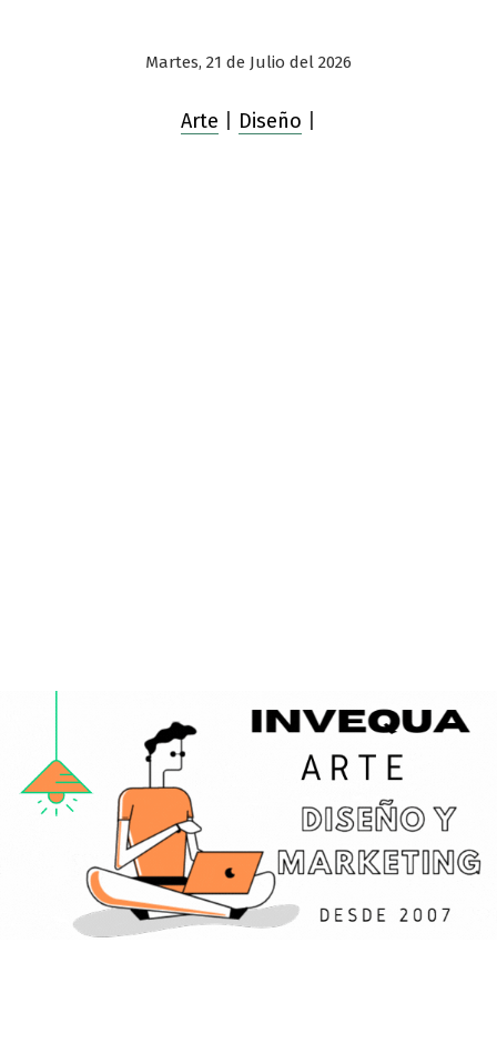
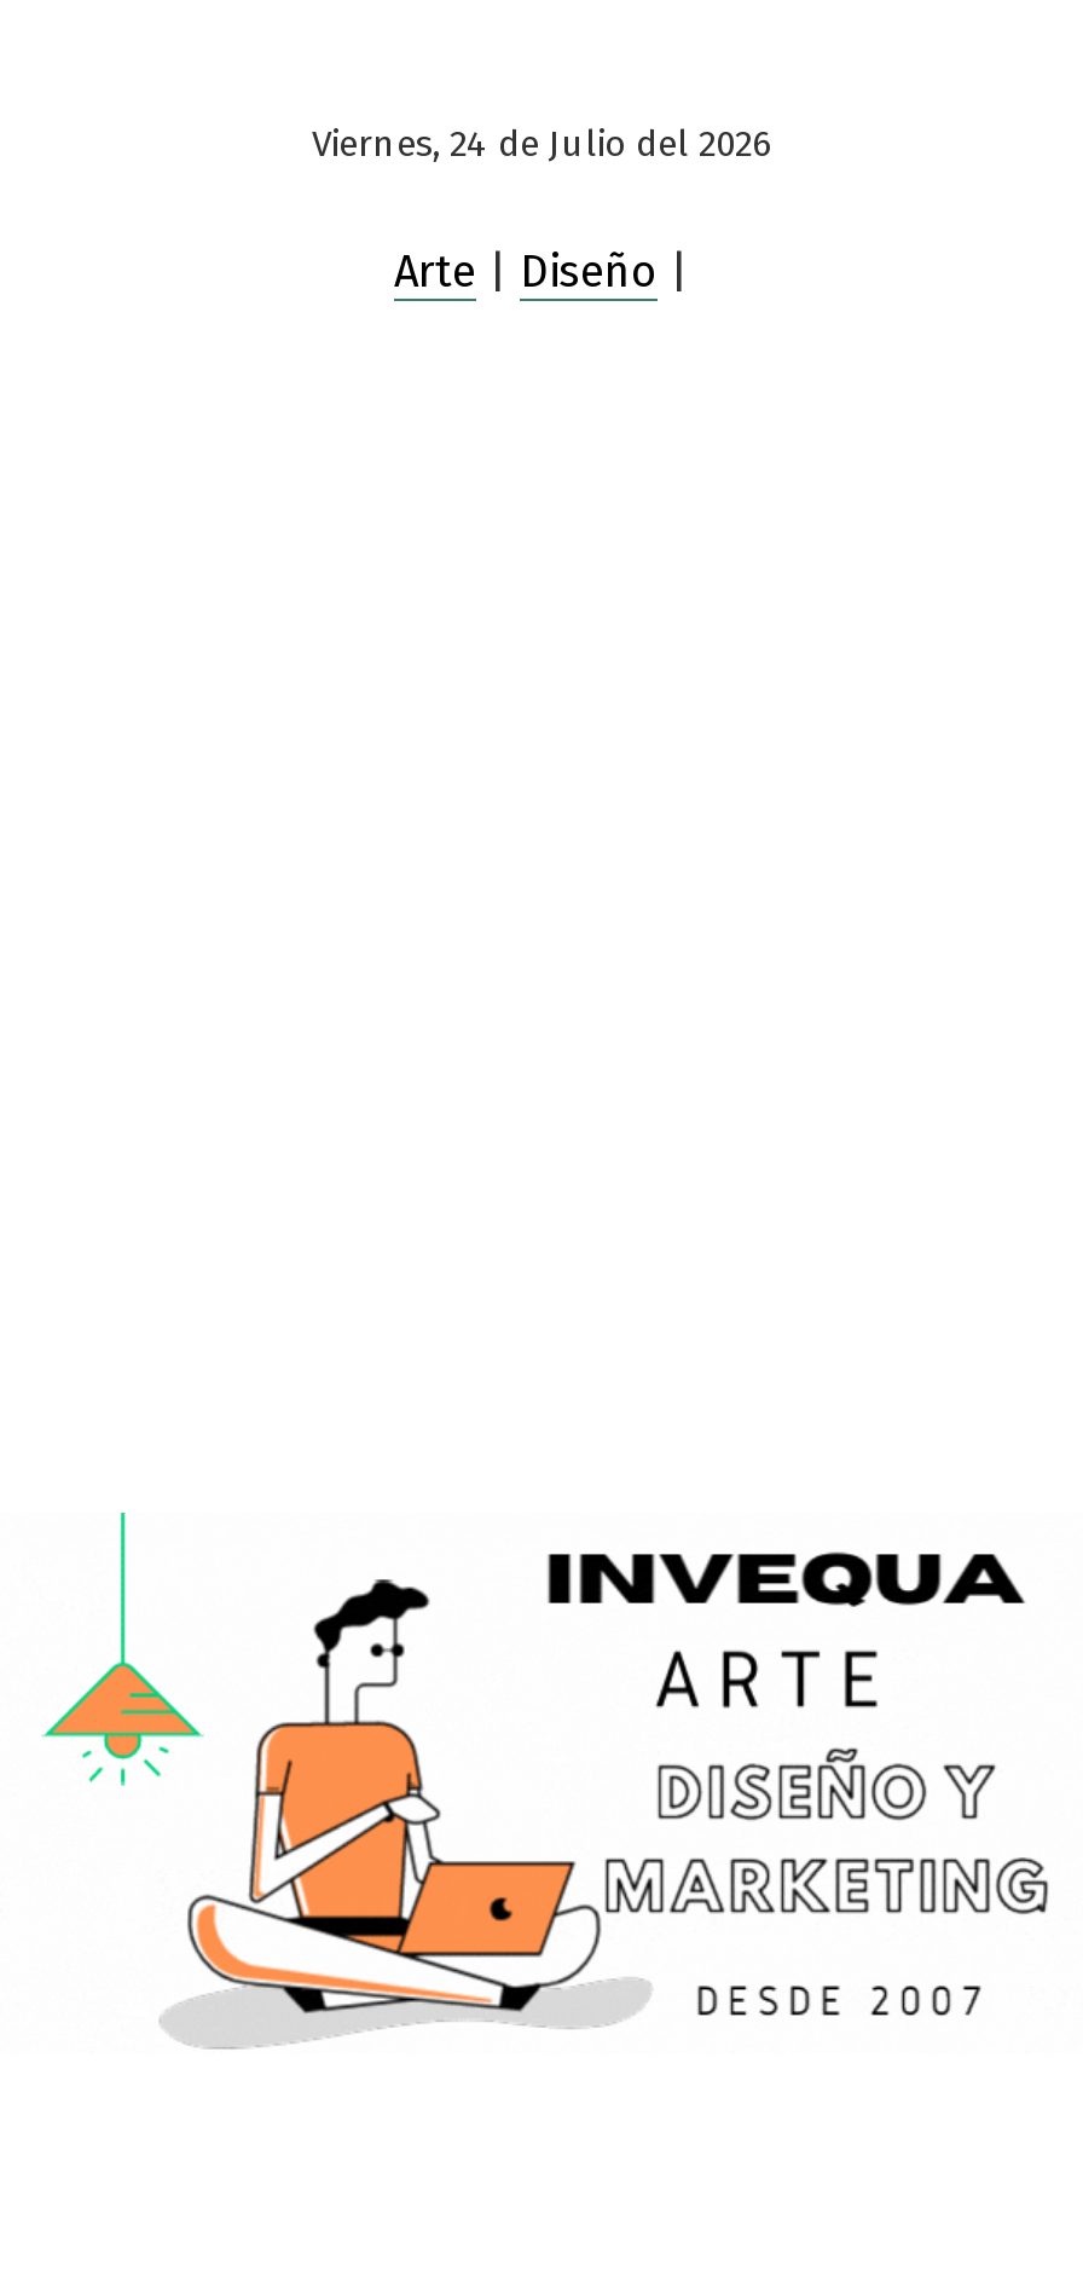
[145,52,352,72] Martes, 21 de Julio del 2026 -> [312,122,771,166] Viernes, 24 de Julio del 2026

